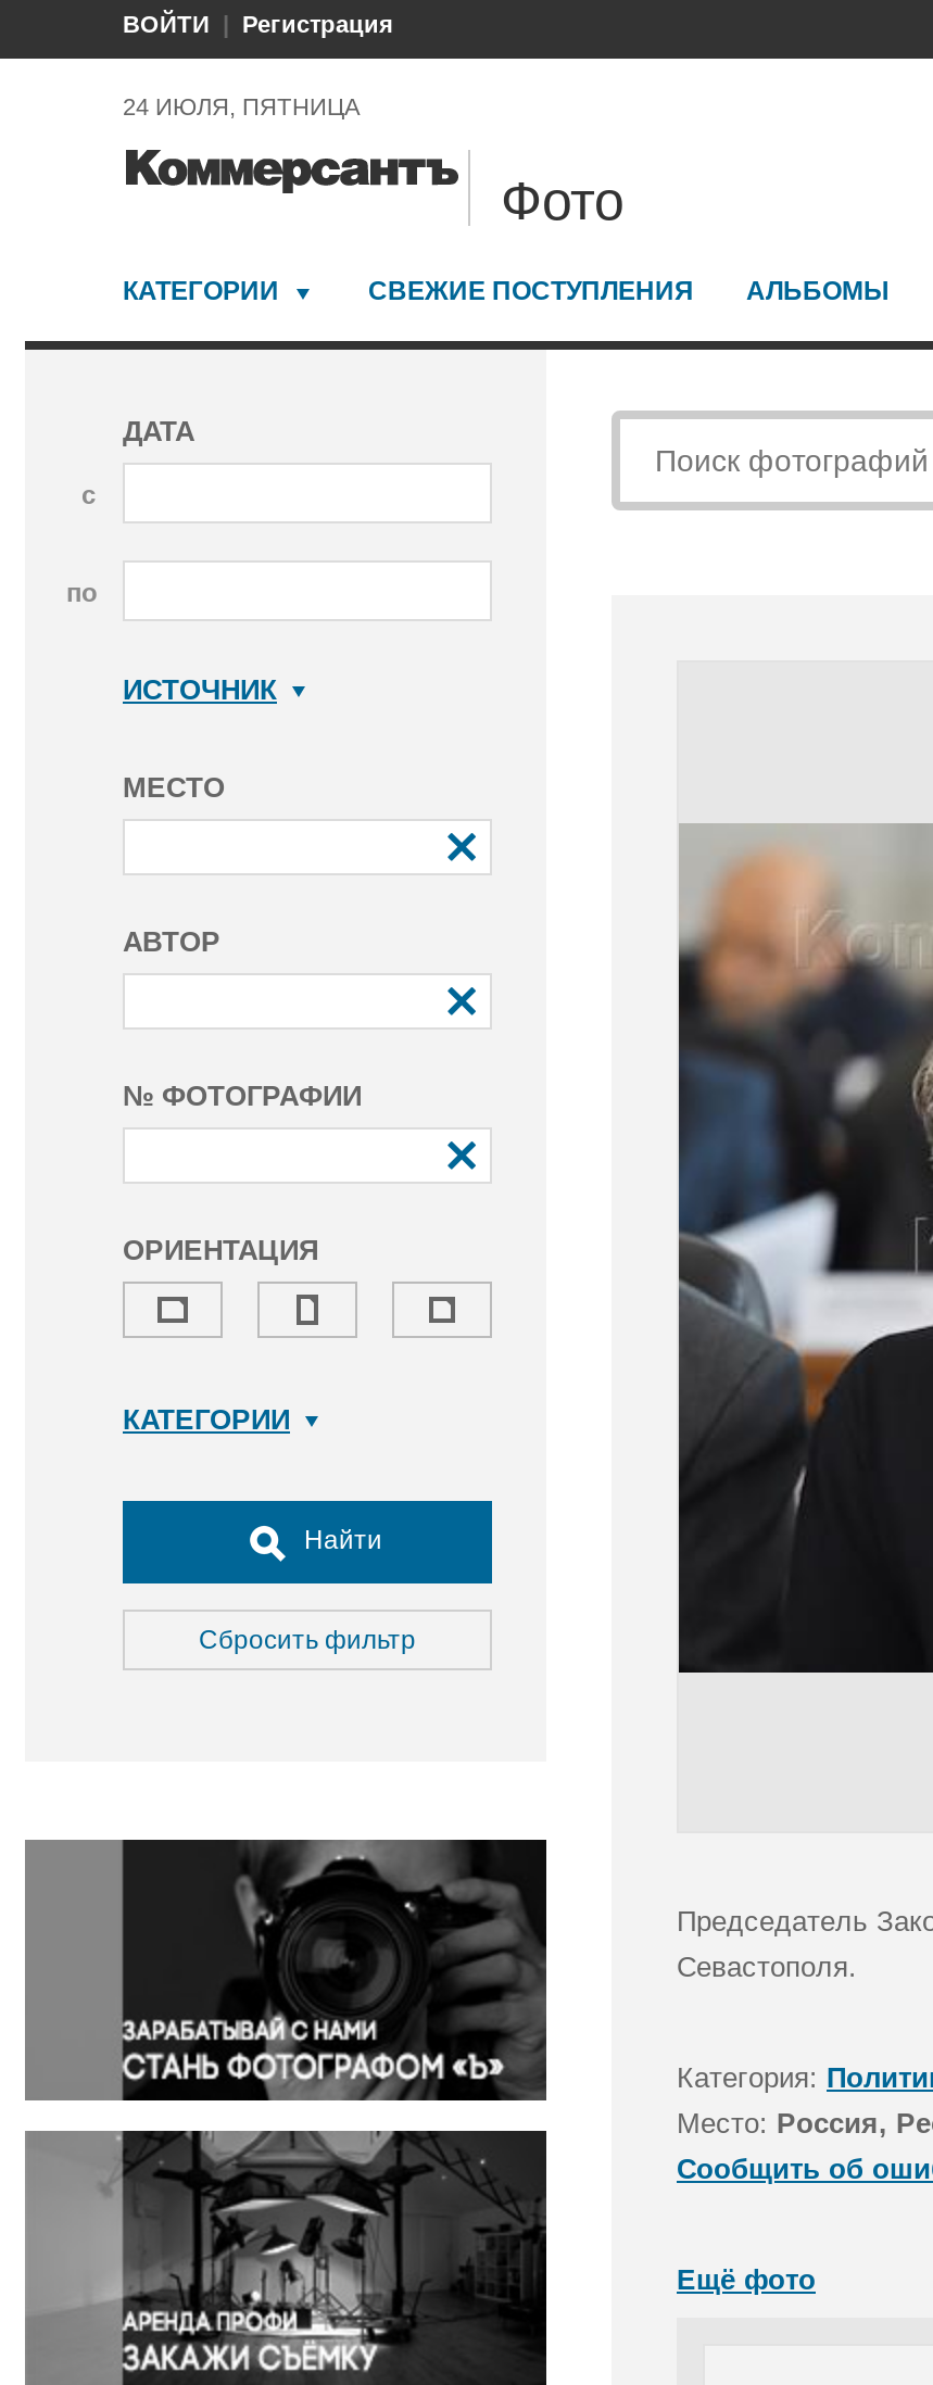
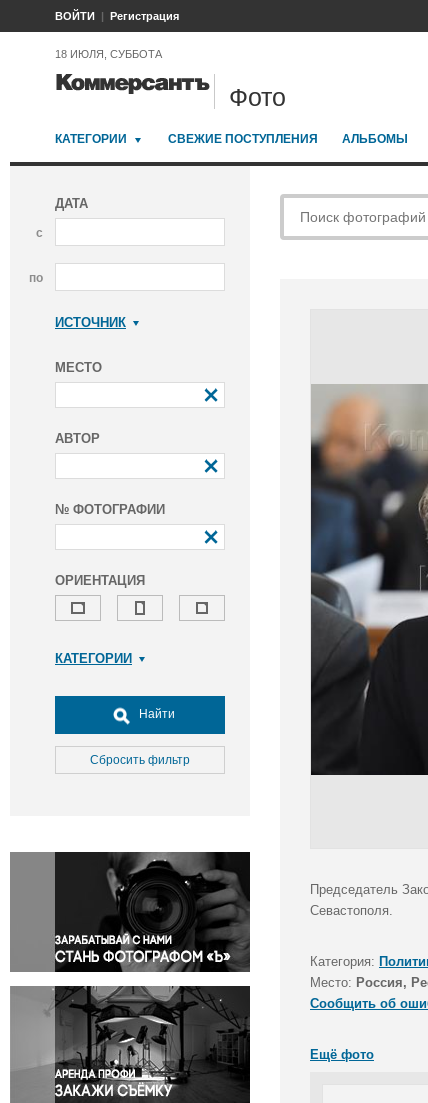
[123,93,360,119] 24 ИЮЛЯ, ПЯТНИЦА -> [55,48,162,60] 18 ИЮЛЯ, СУББОТА

